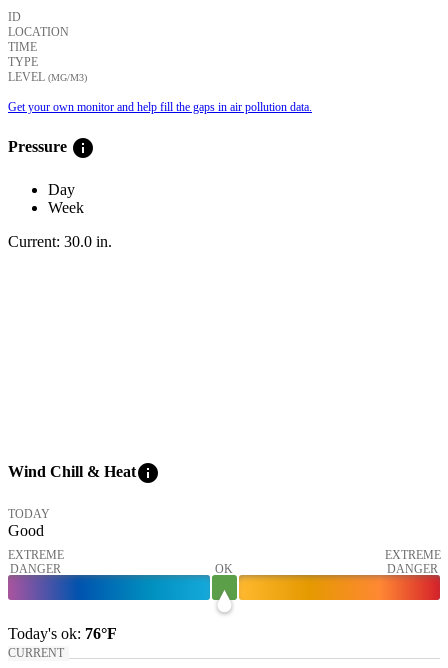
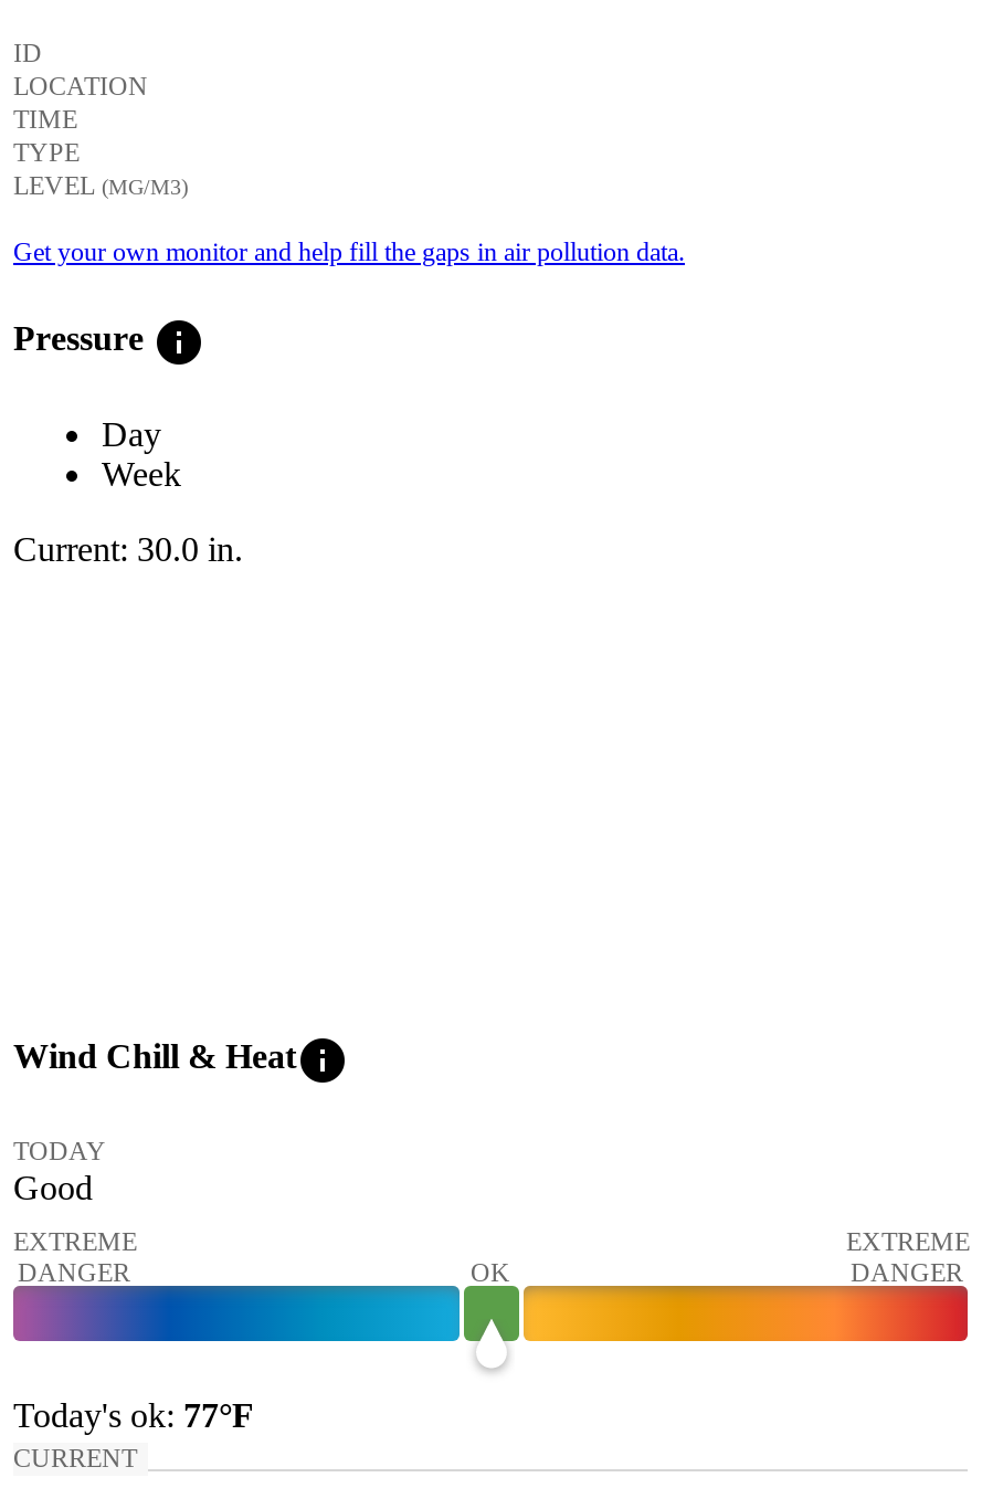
[8,624,117,641] Today's ok: 76°F -> [13,1395,254,1433] Today's ok: 77°F

